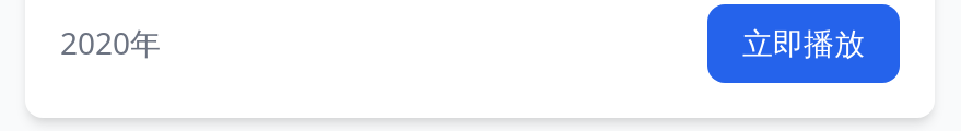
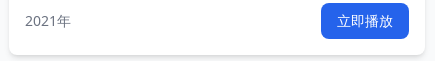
[60,22,161,63] 2020年 -> [25,11,71,30] 2021年

